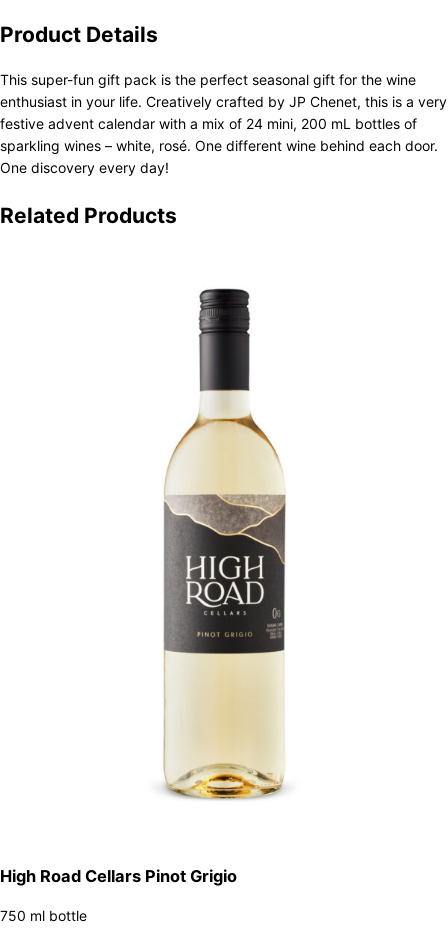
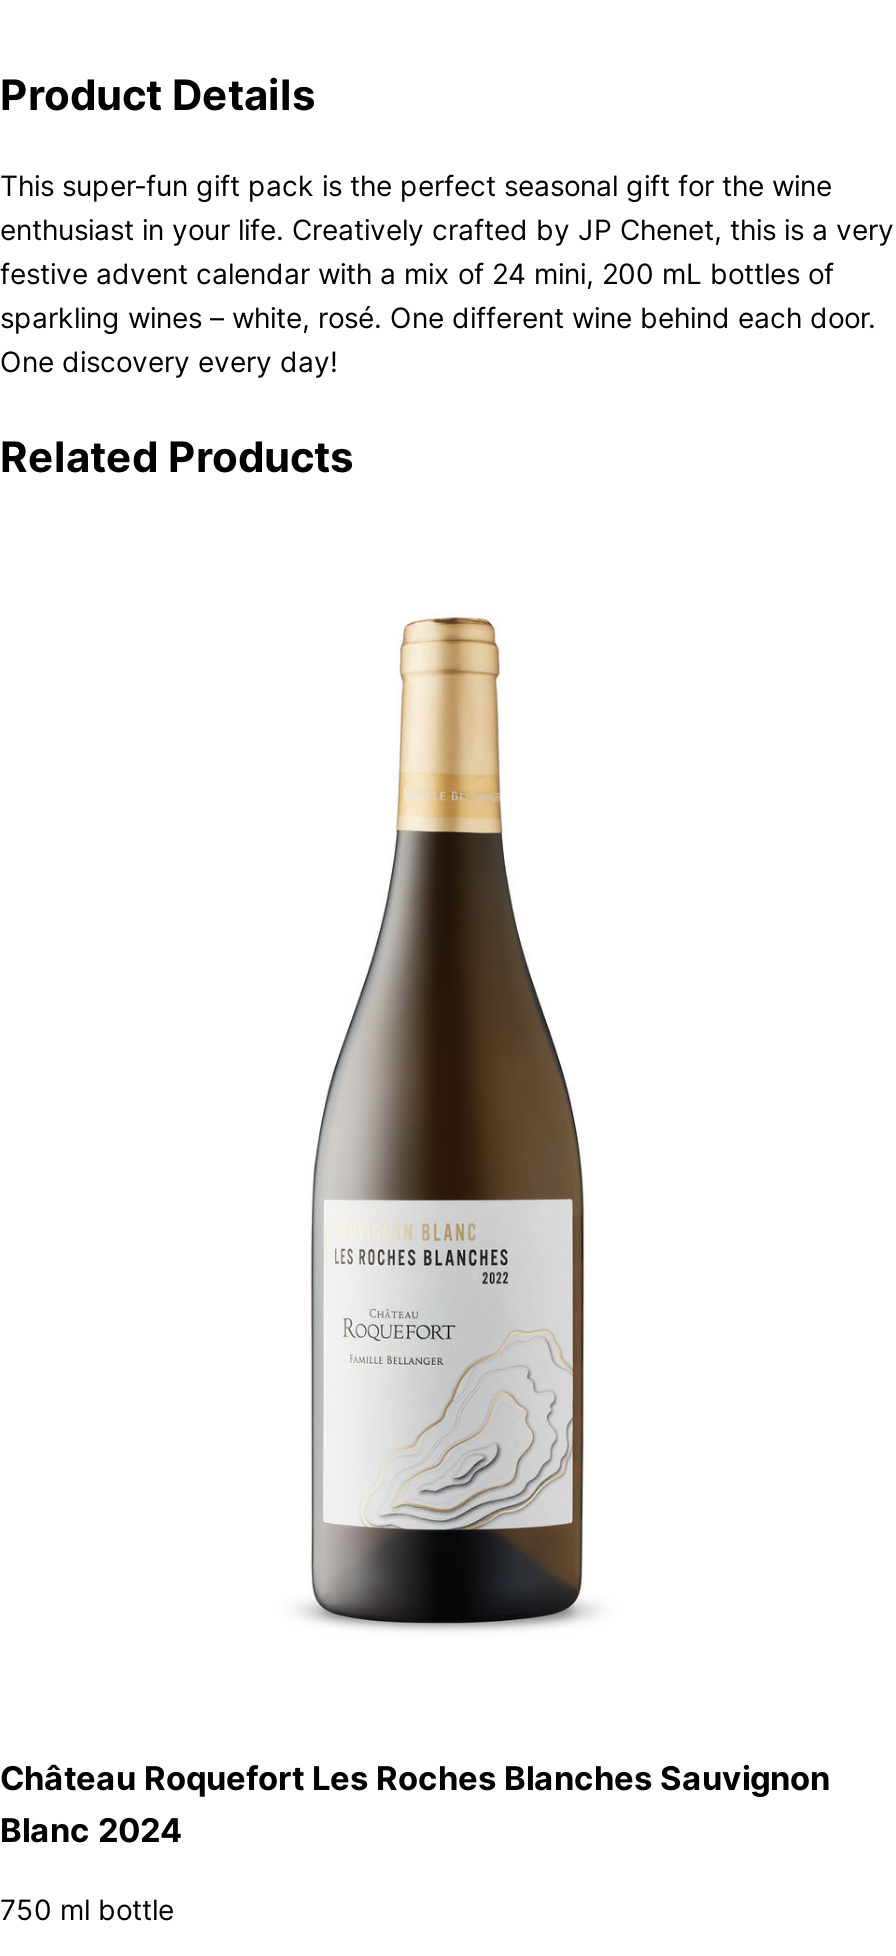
[156,288,292,799] [image] -> [310,616,586,1626] [image]
[0,866,237,886] High Road Cellars Pinot Grigio -> [0,1758,830,1850] Château Roquefort Les Roches Blanches Sauvignon | Blanc 2024

